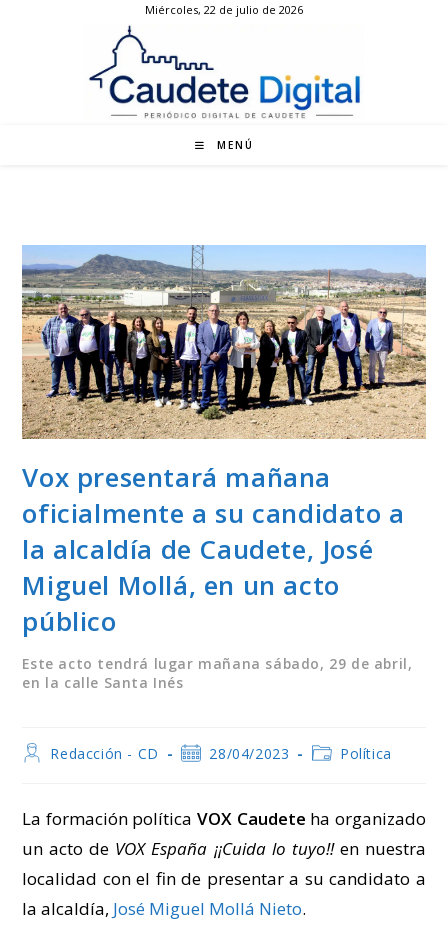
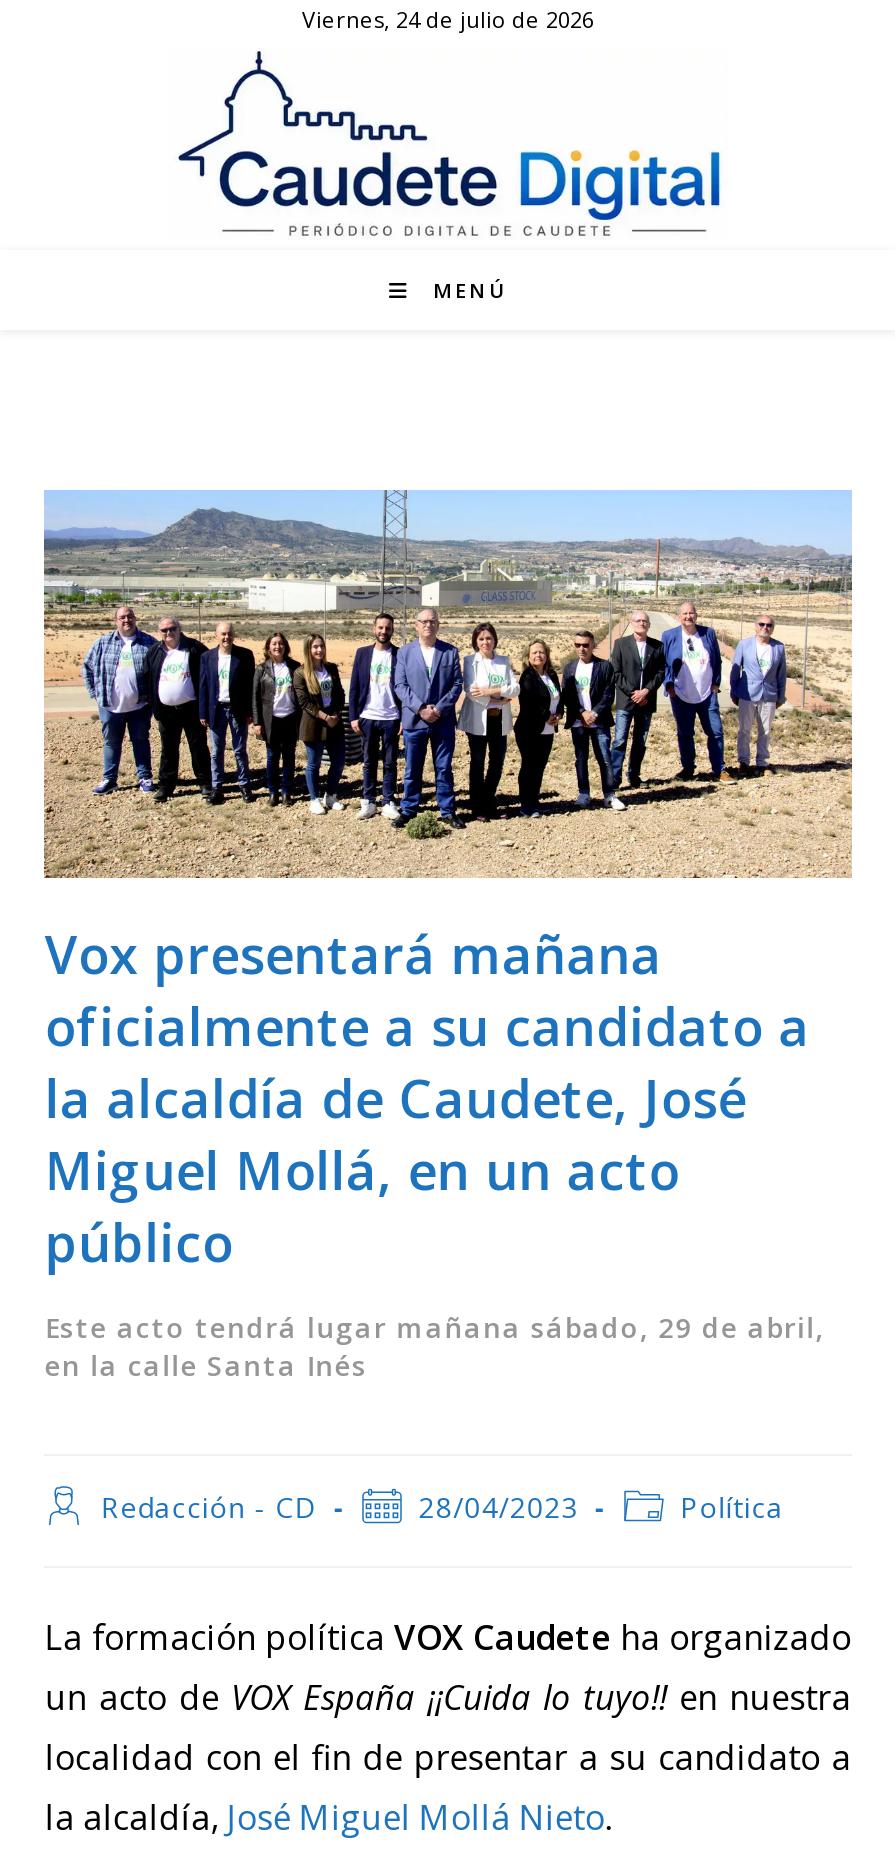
[145,2,303,17] Miércoles, 22 de julio de 2026 -> [302,4,594,34] Viernes, 24 de julio de 2026

